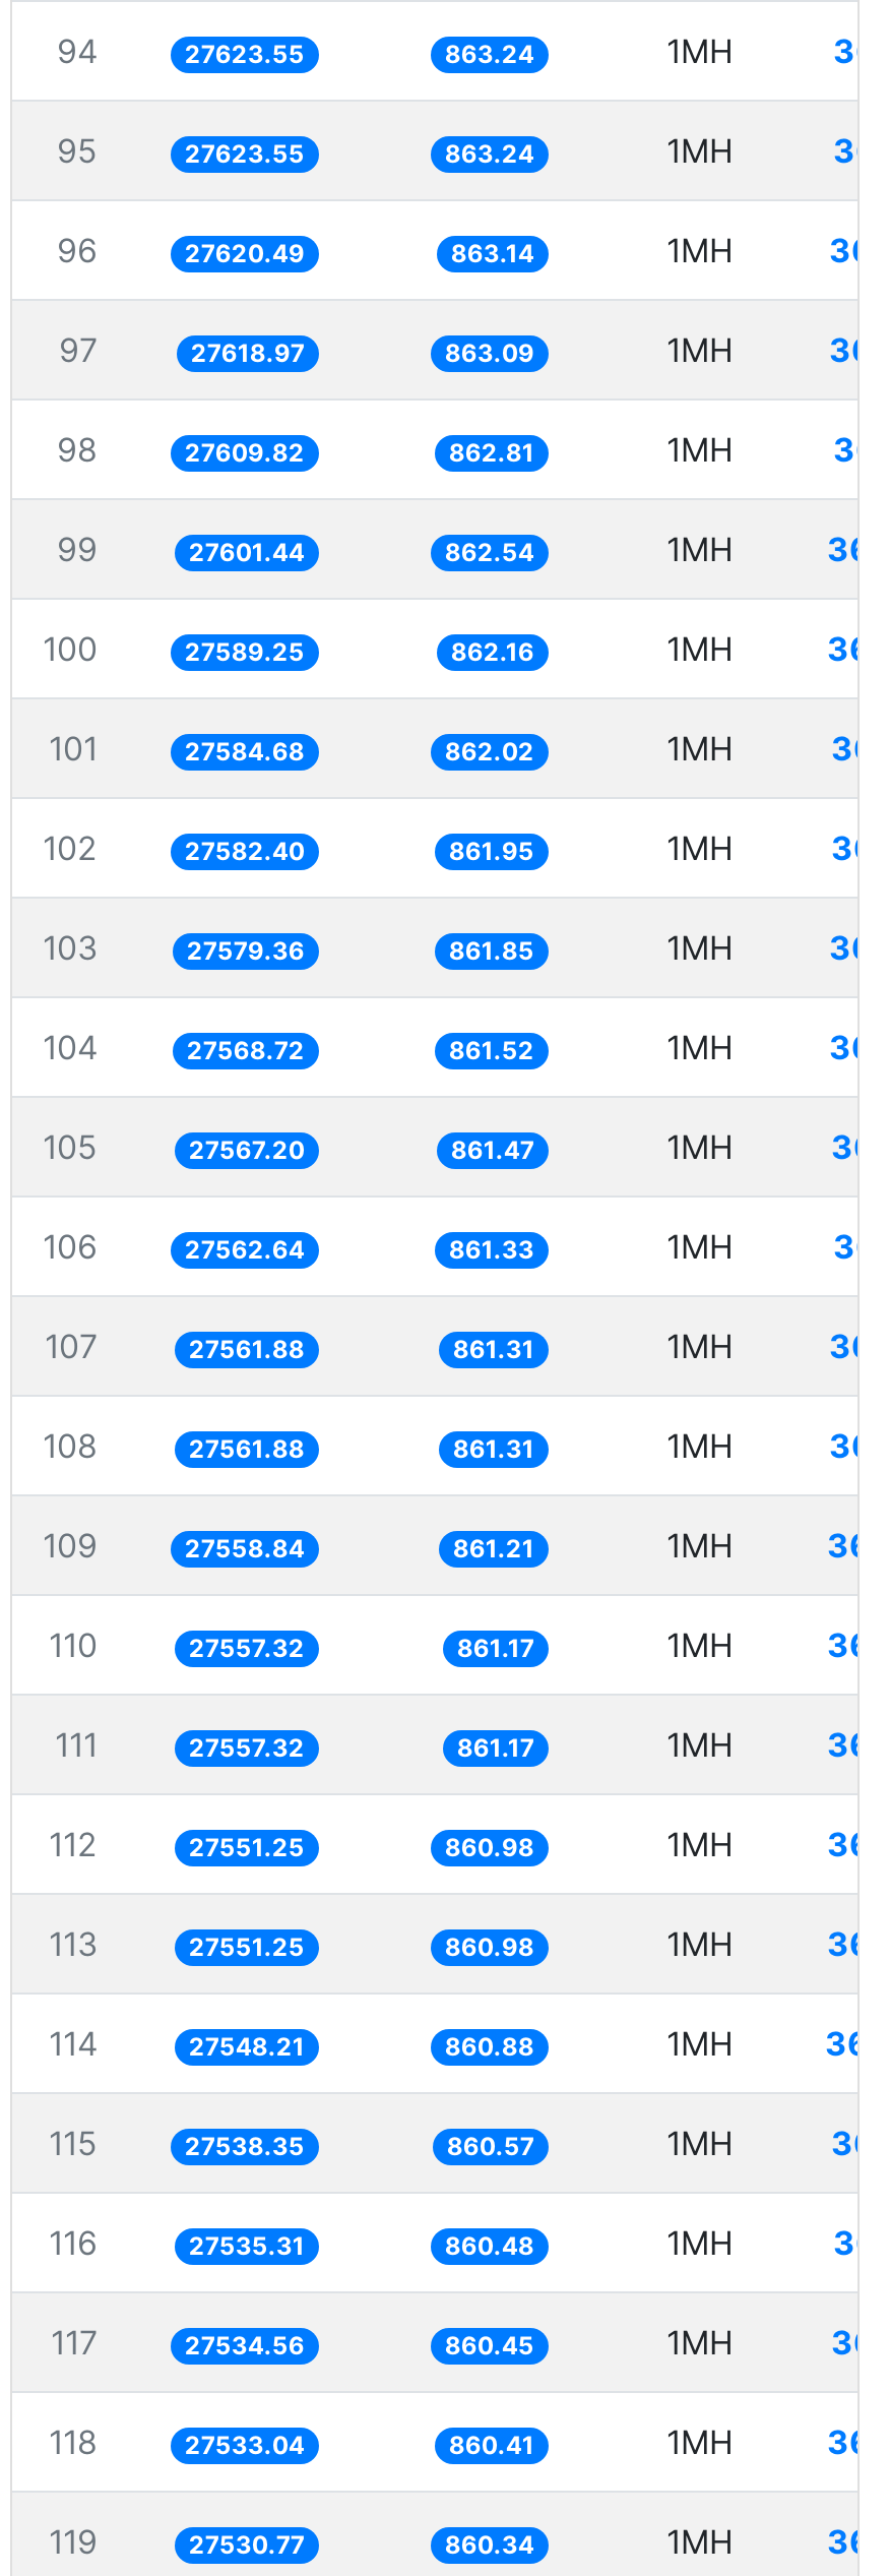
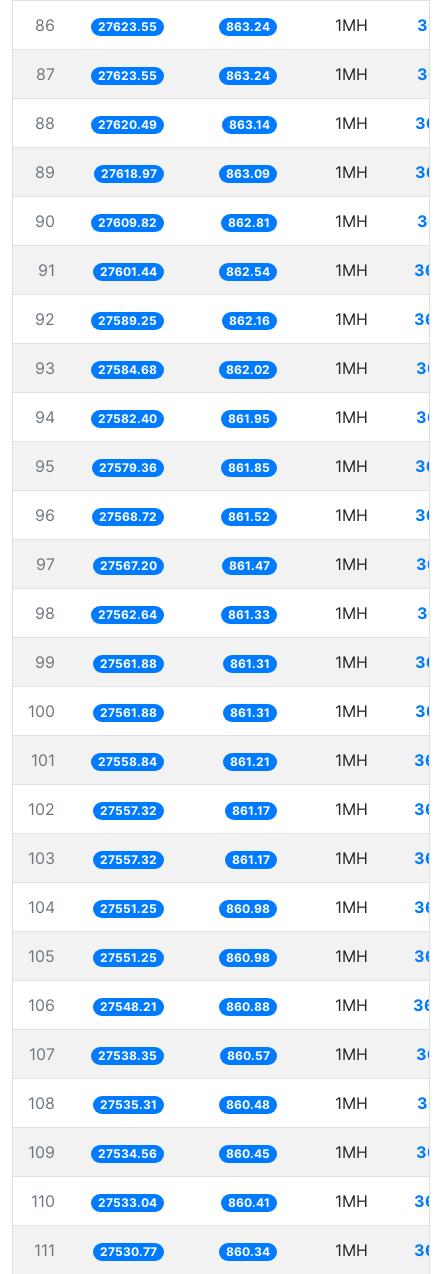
[57,30,98,71] 94 -> [35,15,55,35] 86
[57,130,98,171] 95 -> [36,64,55,84] 87
[57,230,98,270] 96 -> [35,113,55,133] 88
[59,329,98,370] 97 -> [35,162,55,182] 89
[57,429,98,470] 98 -> [35,211,55,231] 90
[57,529,98,569] 99 -> [38,260,55,280] 91
[43,628,98,669] 100 -> [35,309,55,329] 92
[49,728,98,769] 101 -> [35,358,55,378] 93
[43,827,98,868] 102 -> [35,407,55,427] 94
[43,927,98,968] 103 -> [35,456,55,476] 95
[43,1027,98,1067] 104 -> [35,505,55,525] 96
[43,1126,98,1167] 105 -> [36,554,55,574] 97
[43,1226,98,1267] 106 -> [35,603,55,623] 98
[45,1326,98,1366] 107 -> [35,652,55,672] 99
[43,1425,98,1466] 108 -> [28,701,55,721] 100
[43,1525,98,1566] 109 -> [31,750,55,770] 101
[49,1624,98,1665] 110 -> [28,799,55,819] 102
[55,1724,98,1765] 111 -> [28,848,55,868] 103
[49,1824,98,1864] 112 -> [28,897,55,917] 104
[49,1923,98,1964] 113 -> [28,946,55,966] 105
[49,2023,98,2064] 114 -> [28,995,55,1015] 106
[49,2123,98,2163] 115 -> [29,1044,55,1064] 107
[49,2222,98,2263] 116 -> [28,1093,55,1113] 108
[51,2322,98,2363] 117 -> [28,1142,55,1162] 109
[49,2421,98,2462] 118 -> [31,1191,55,1211] 110
[49,2521,98,2562] 119 -> [34,1240,55,1260] 111

